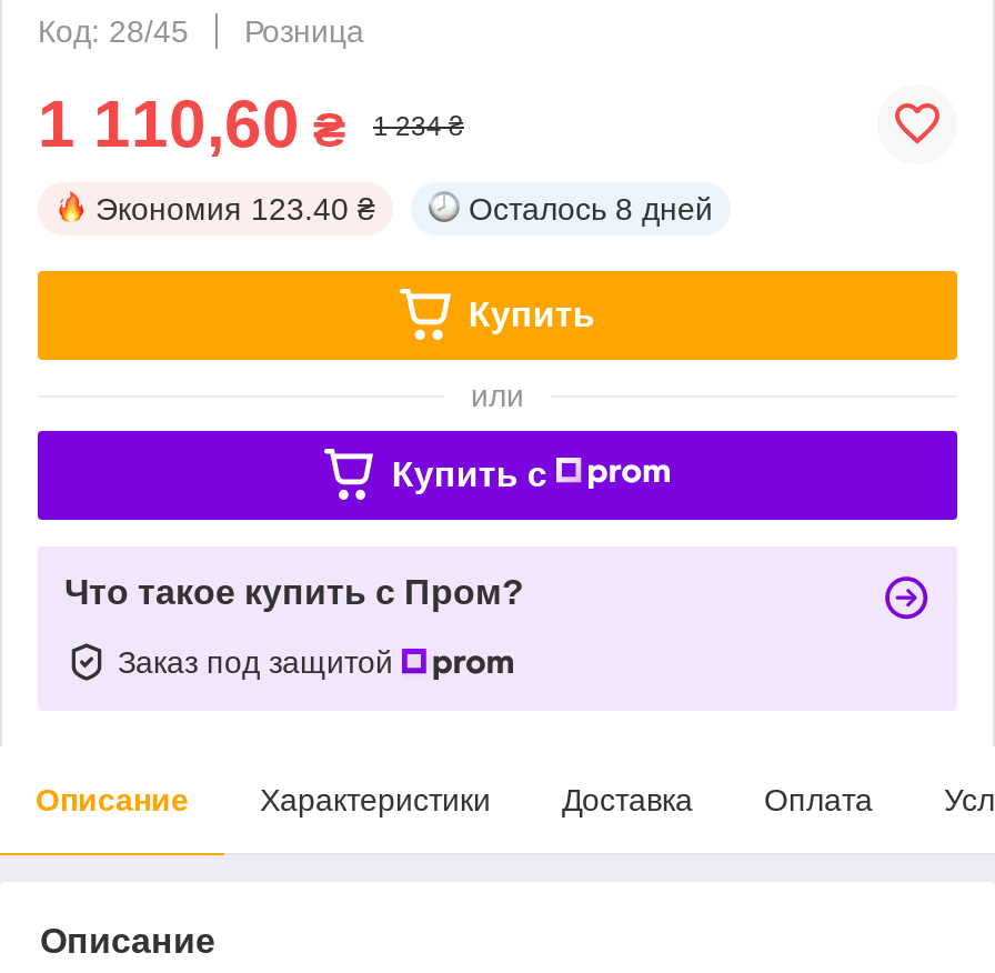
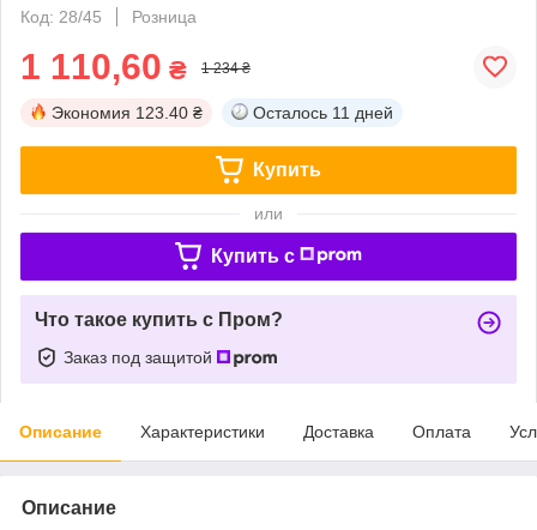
[469,191,713,226] Осталось 8 дней -> [253,103,393,122] Осталось 11 дней

